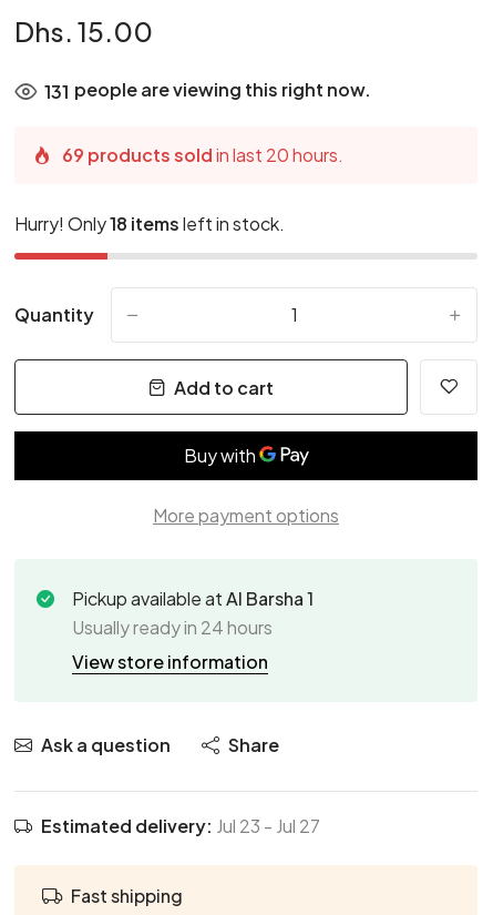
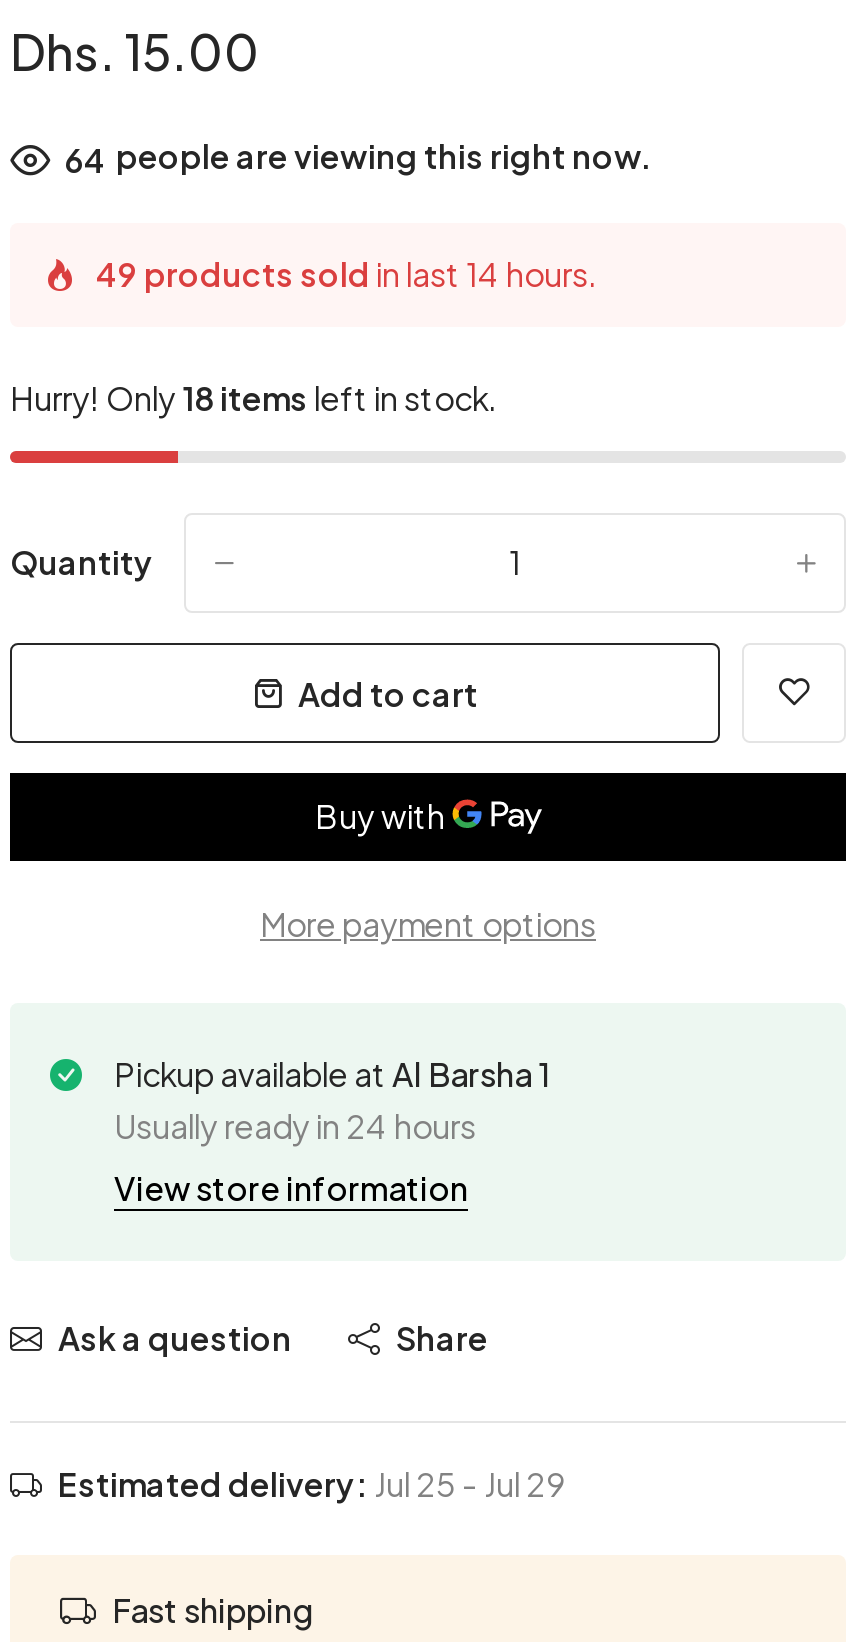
[44,78,371,103] 131 people are viewing this right now. -> [64,135,652,181] 64 people are viewing this right now.
[62,143,343,166] 69 products sold in last 20 hours. -> [96,253,598,295] 49 products sold in last 14 hours.
[41,814,320,837] Estimated delivery: Jul 23 - Jul 27 -> [58,1463,564,1505] Estimated delivery: Jul 25 - Jul 29

